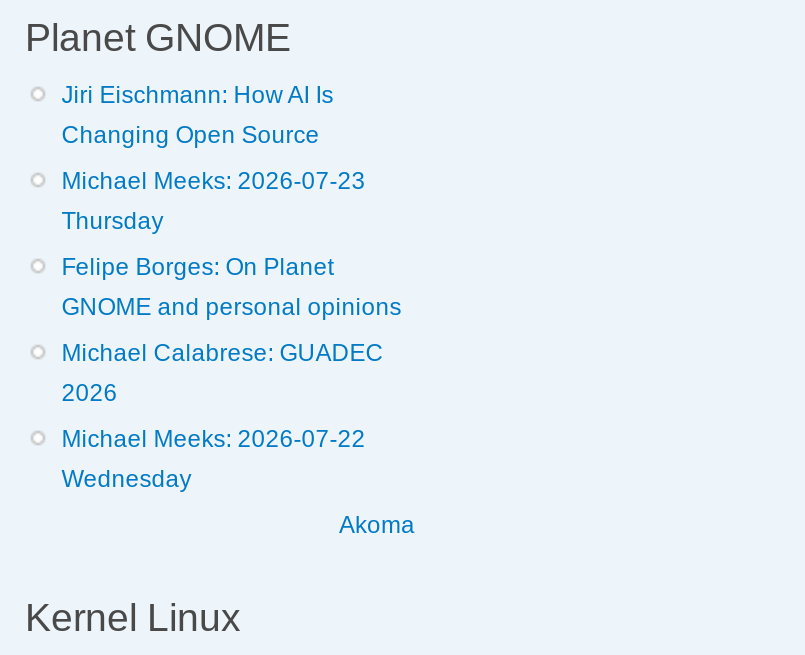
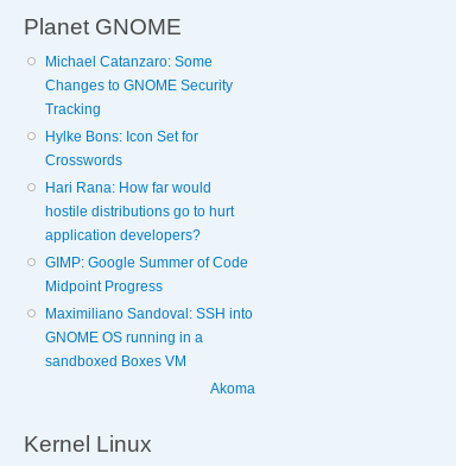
[61,81,333,149] Jiri Eischmann: How AI Is | Changing Open Source -> [45,53,233,117] Michael Catanzaro: Some | Changes to GNOME Security | Tracking
[61,167,365,235] Michael Meeks: 2026-07-23 | Thursday -> [45,128,199,168] Hylke Bons: Icon Set for | Crosswords
[61,253,401,321] Felipe Borges: On Planet | GNOME and personal opinions -> [45,179,234,243] Hari Rana: How far would | hostile distributions go to hurt | application developers?
[61,339,383,407] Michael Calabrese: GUADEC | 2026 -> [45,254,248,294] GIMP: Google Summer of Code | Midpoint Progress
[61,425,365,493] Michael Meeks: 2026-07-22 | Wednesday -> [45,305,253,369] Maximiliano Sandoval: SSH into | GNOME OS running in a | sandboxed Boxes VM

